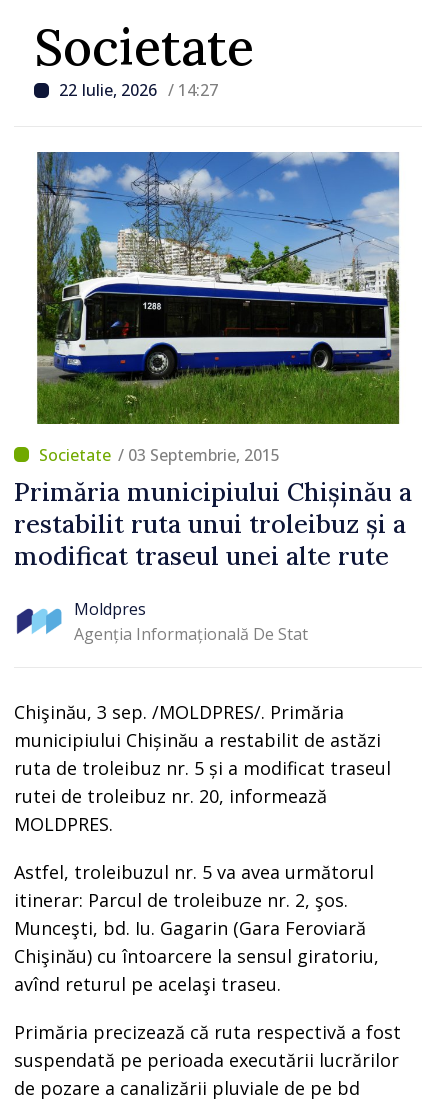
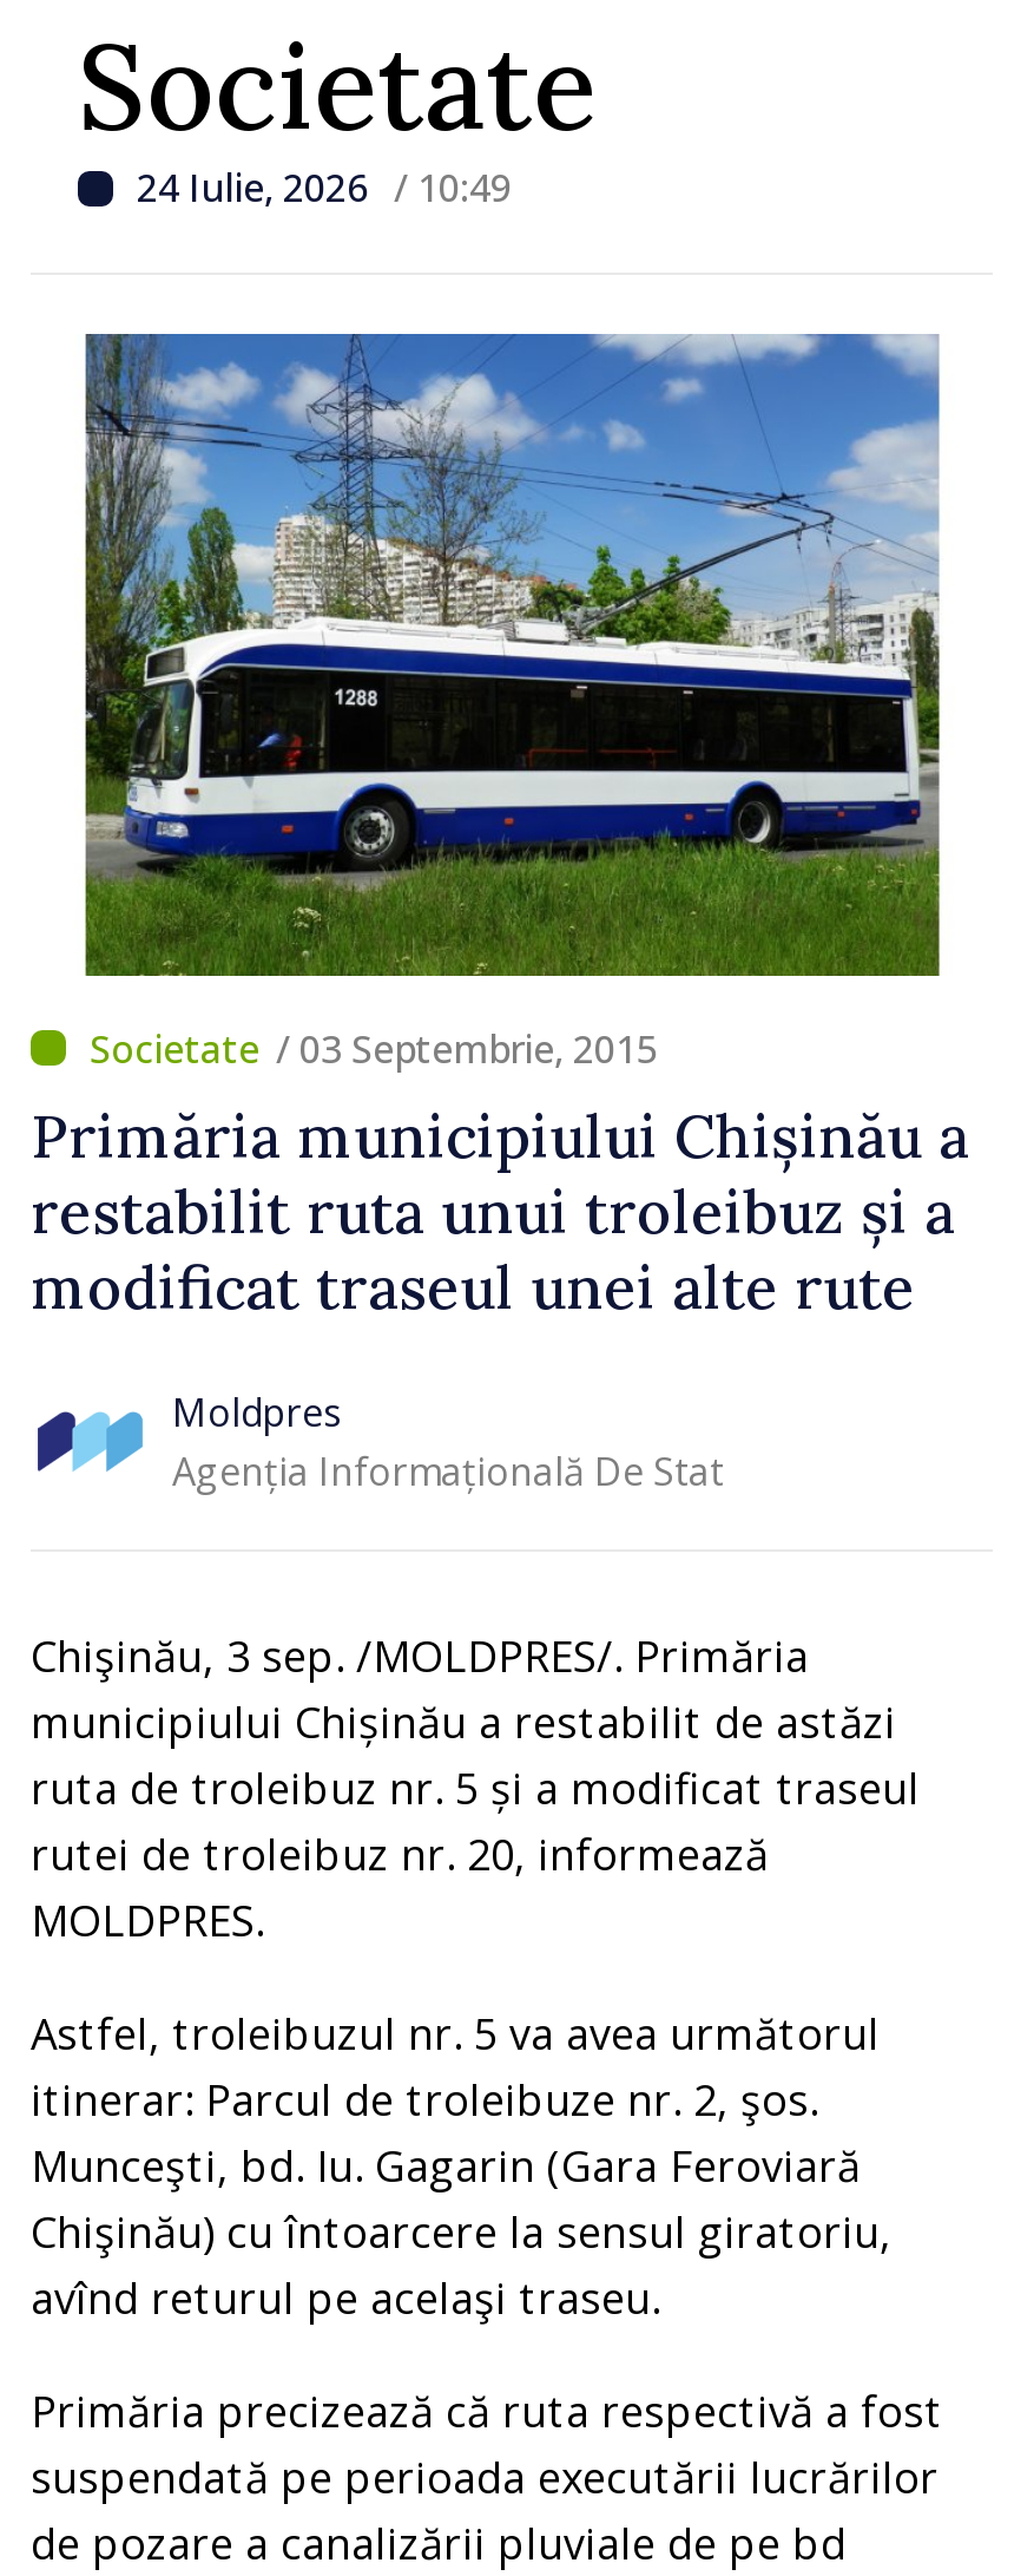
[59,79,218,101] 22 Iulie, 2026 / 14:27 -> [137,162,512,214] 24 Iulie, 2026 / 10:49

